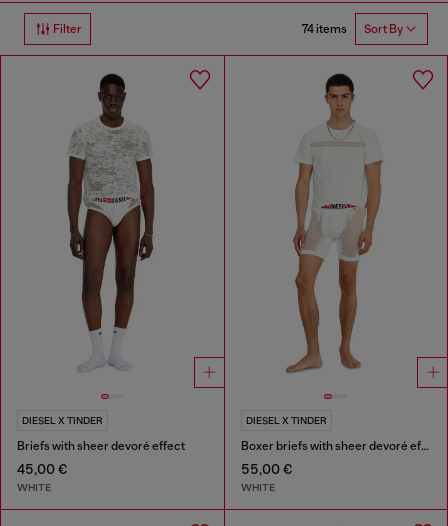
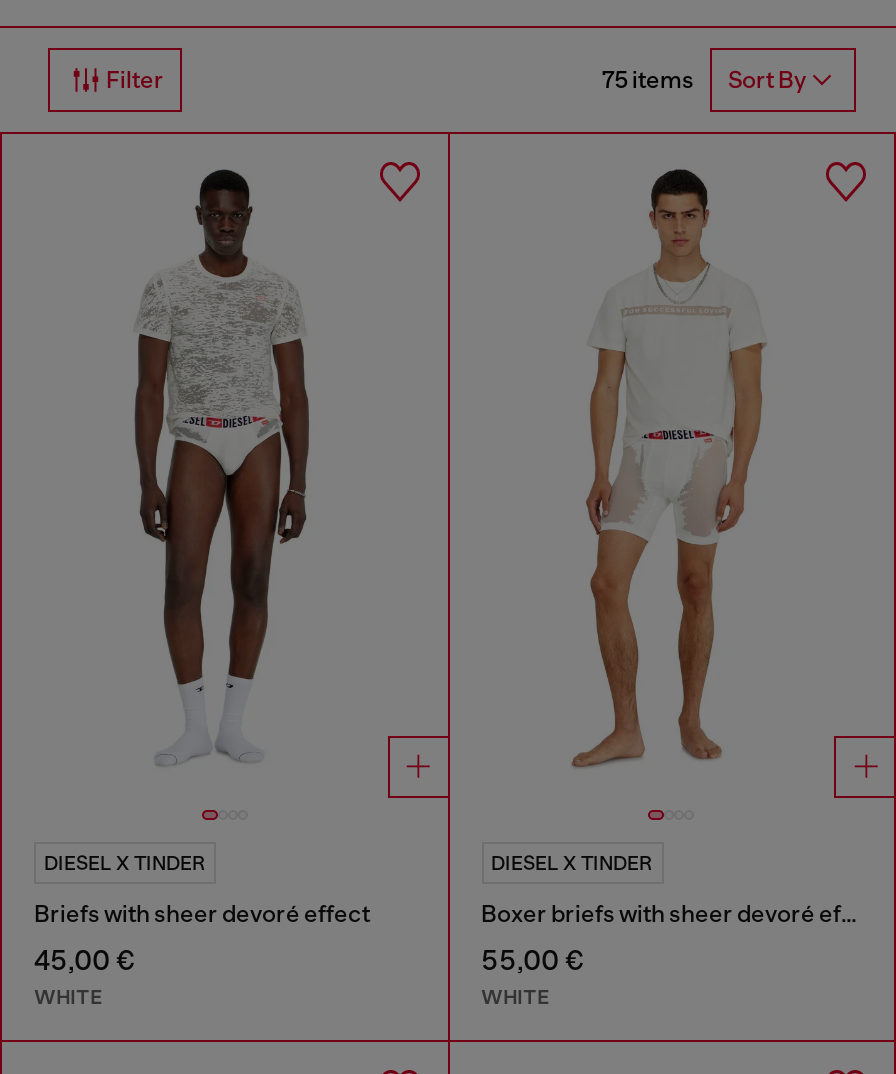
[302,22,403,36] 74 items Sort By -> [602,66,806,95] 75 items Sort By

